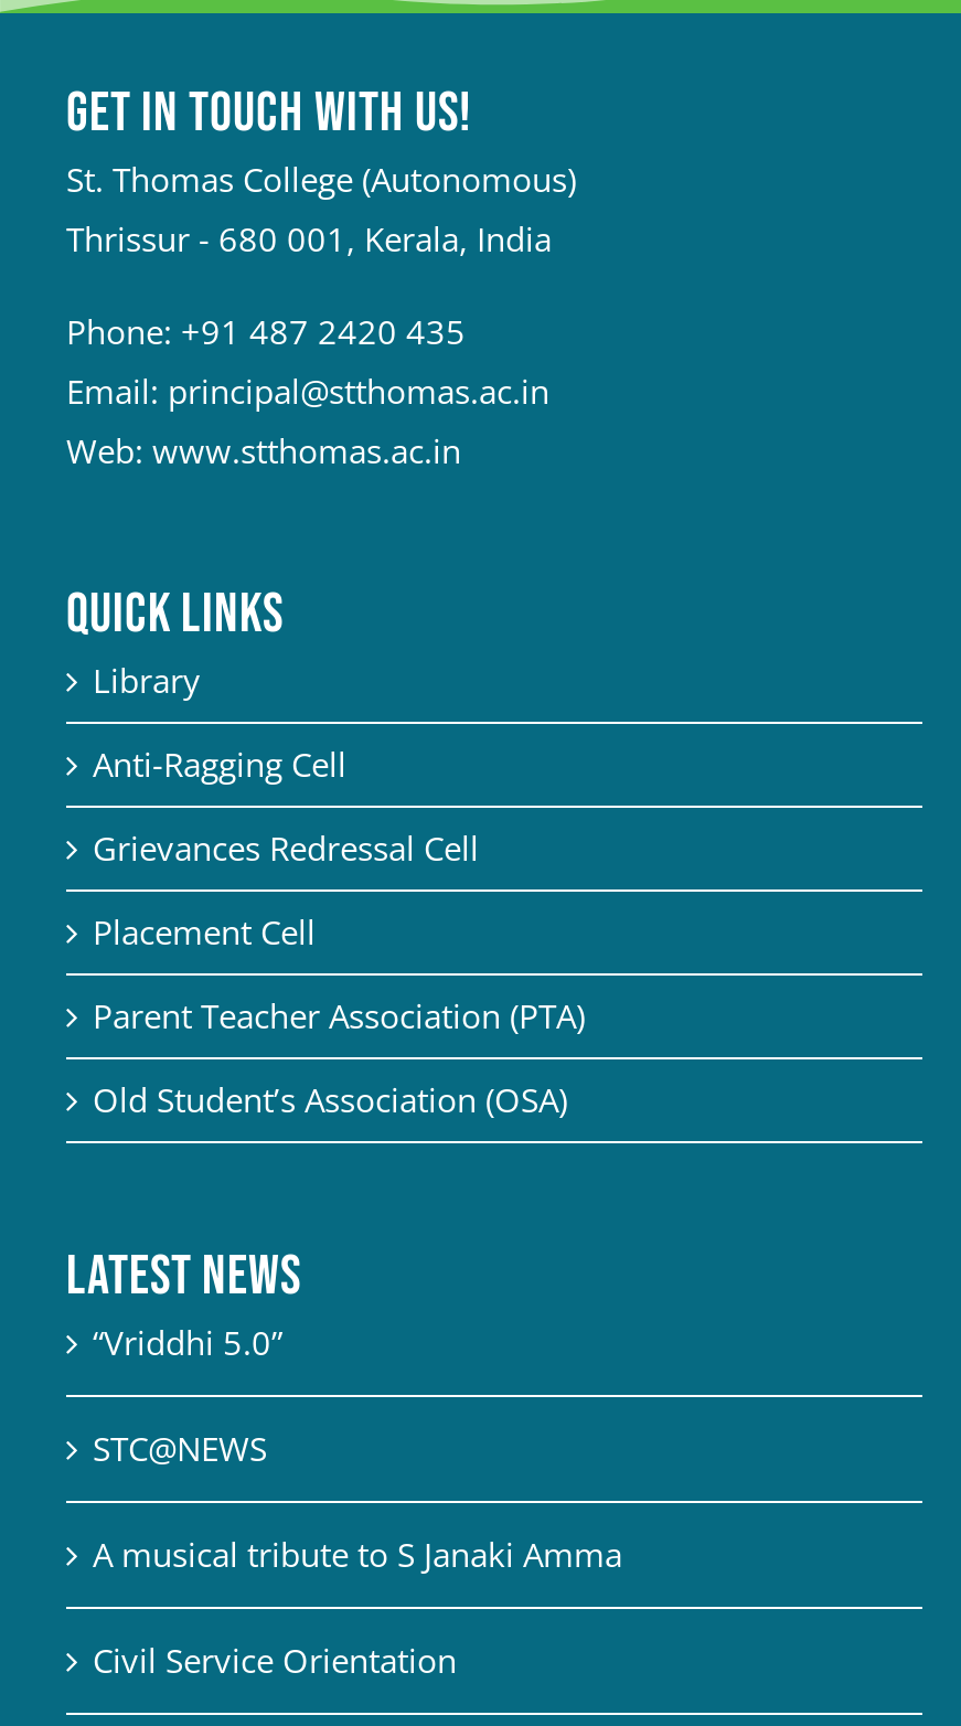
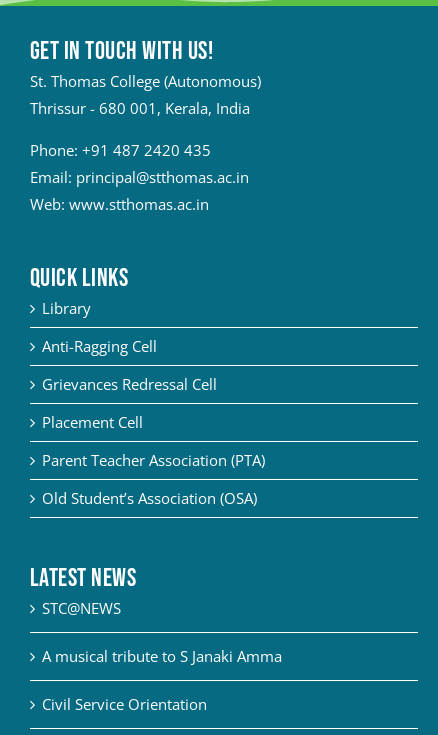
[93,1320,282,1364] “Vriddhi 5.0” -> none

